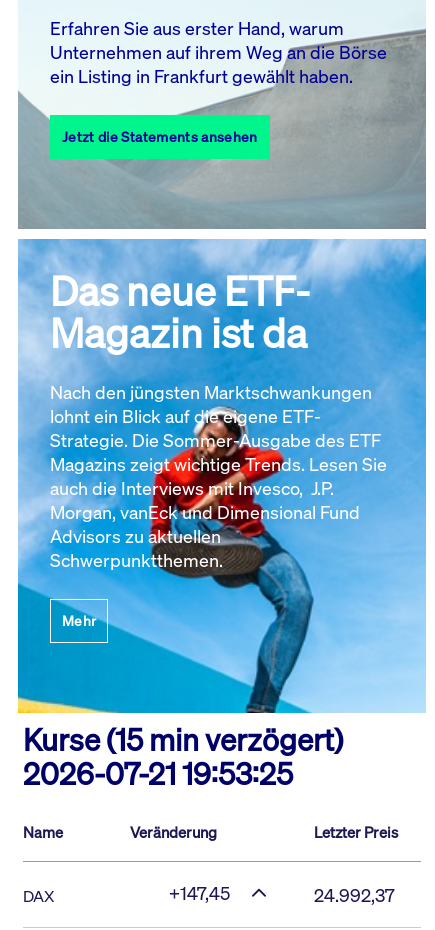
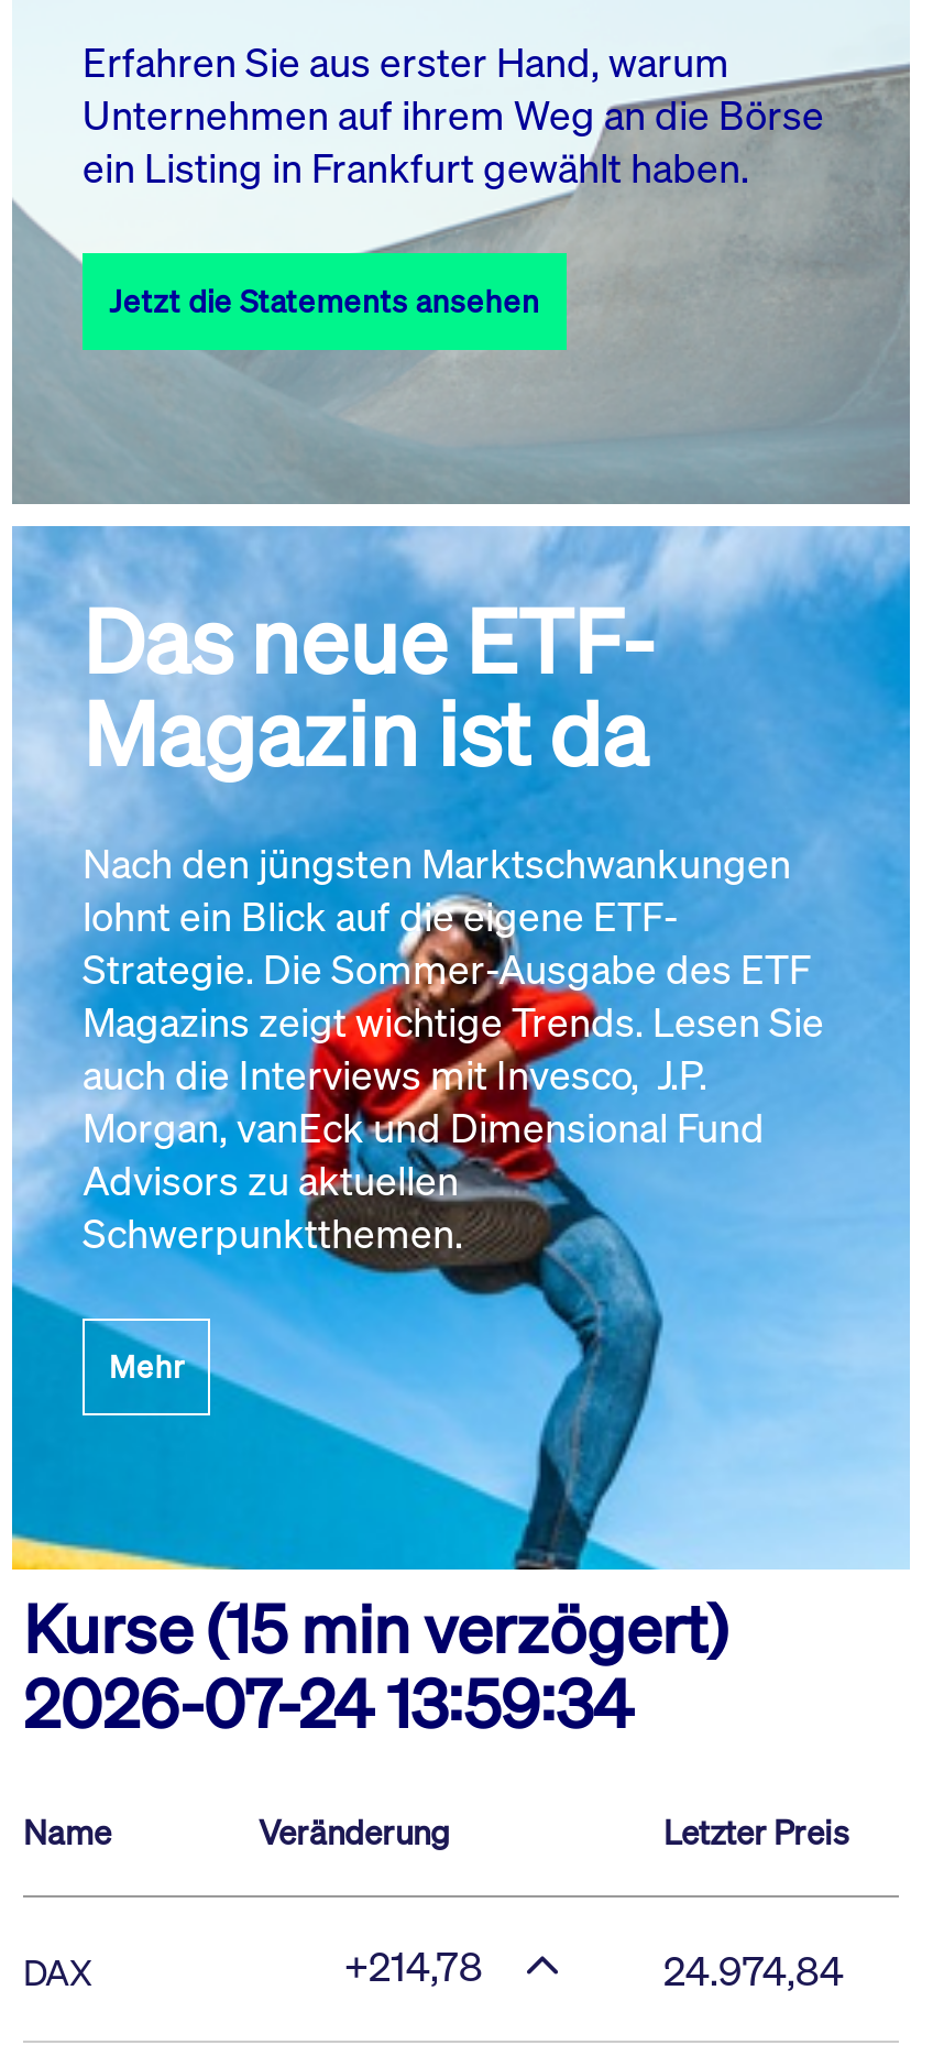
[23,754,293,794] 2026-07-21 19:53:25 -> [23,1660,633,1748] 2026-07-24 13:59:34
[169,881,230,905] +147,45 -> [344,1939,483,1992] +214,78
[314,883,395,907] 24.992,37 -> [663,1944,844,1997] 24.974,84

